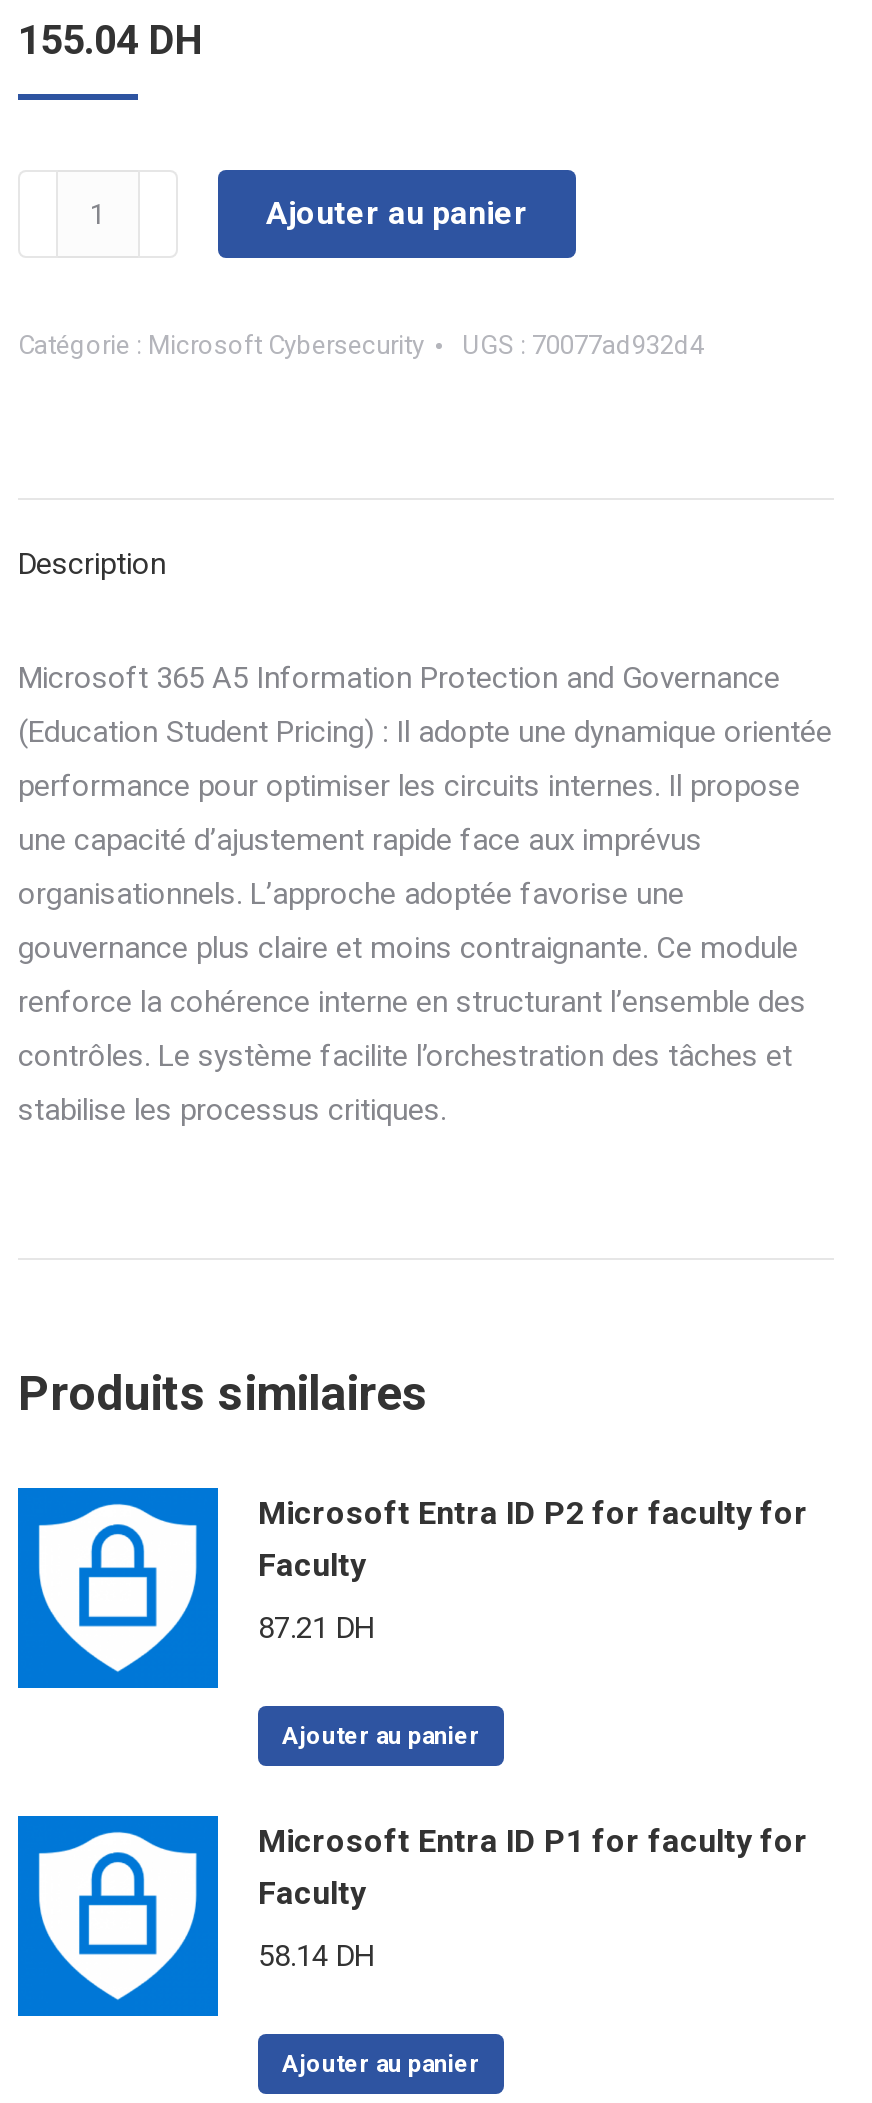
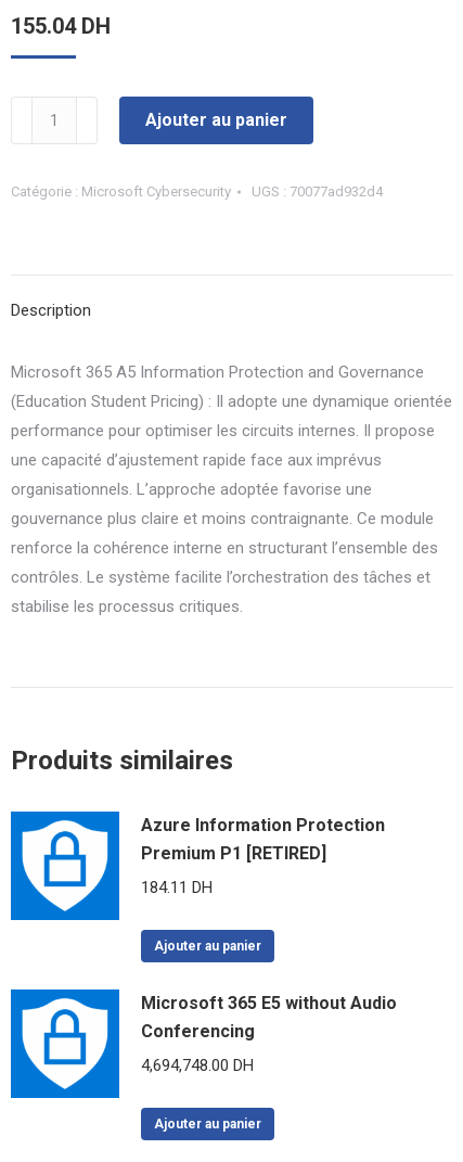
[258,1494,808,1584] Microsoft Entra ID P2 for faculty for | Faculty -> [141,815,385,864] Azure Information Protection | Premium P1 [RETIRED]
[258,1610,374,1646] 87.21 DH -> [141,878,213,897] 184.11 DH
[258,1822,808,1912] Microsoft Entra ID P1 for faculty for | Faculty -> [141,993,397,1042] Microsoft 365 E5 without Audio | Conferencing
[258,1938,374,1974] 58.14 DH -> [141,1056,254,1075] 4,694,748.00 DH

